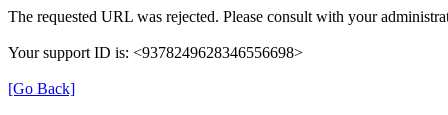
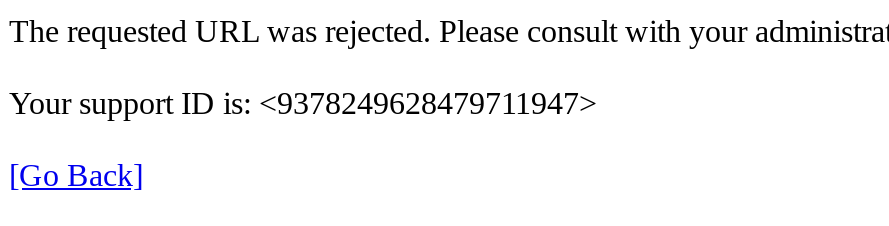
[8,44,303,61] Your support ID is: <9378249628346556698> -> [9,86,597,120] Your support ID is: <9378249628479711947>

